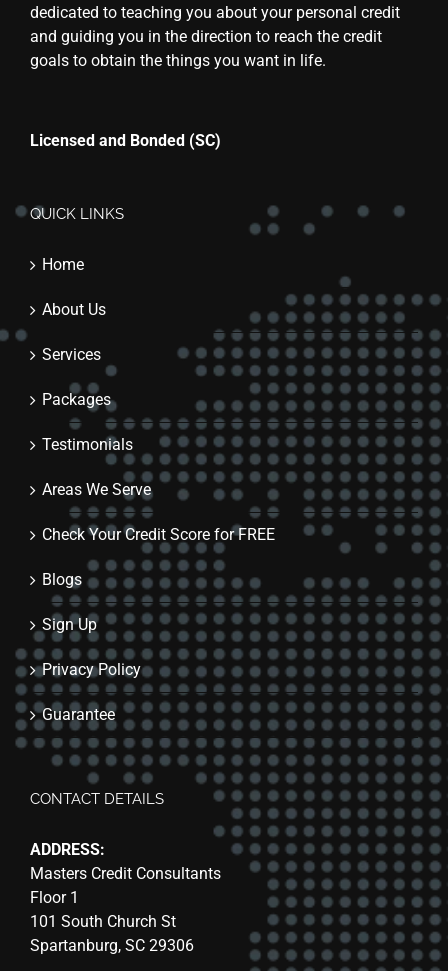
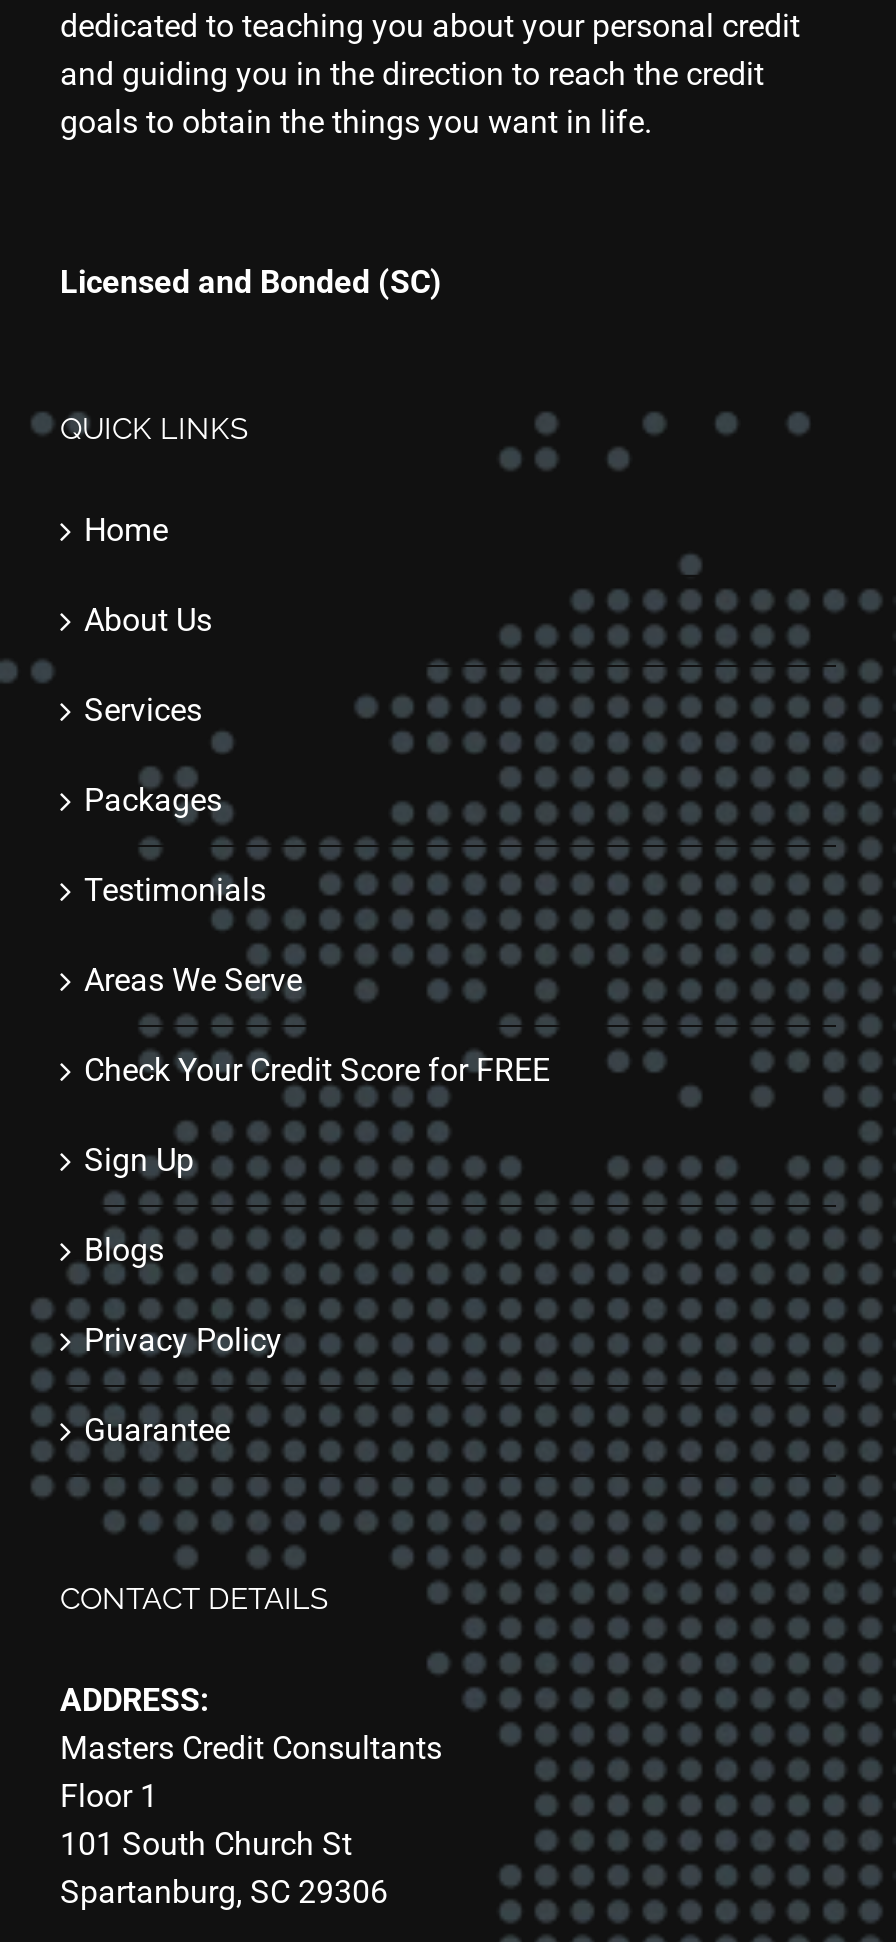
moved [42,570,82,589] -> [84,1230,164,1268]: Blogs
moved [42,615,97,634] -> [84,1140,194,1178]: Sign Up

